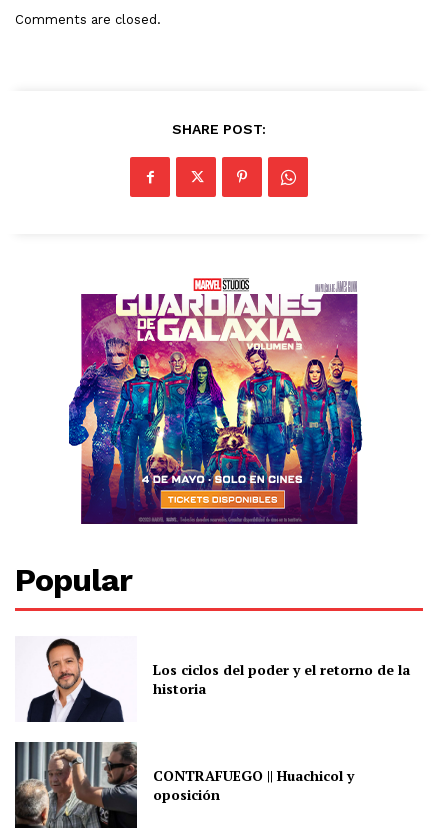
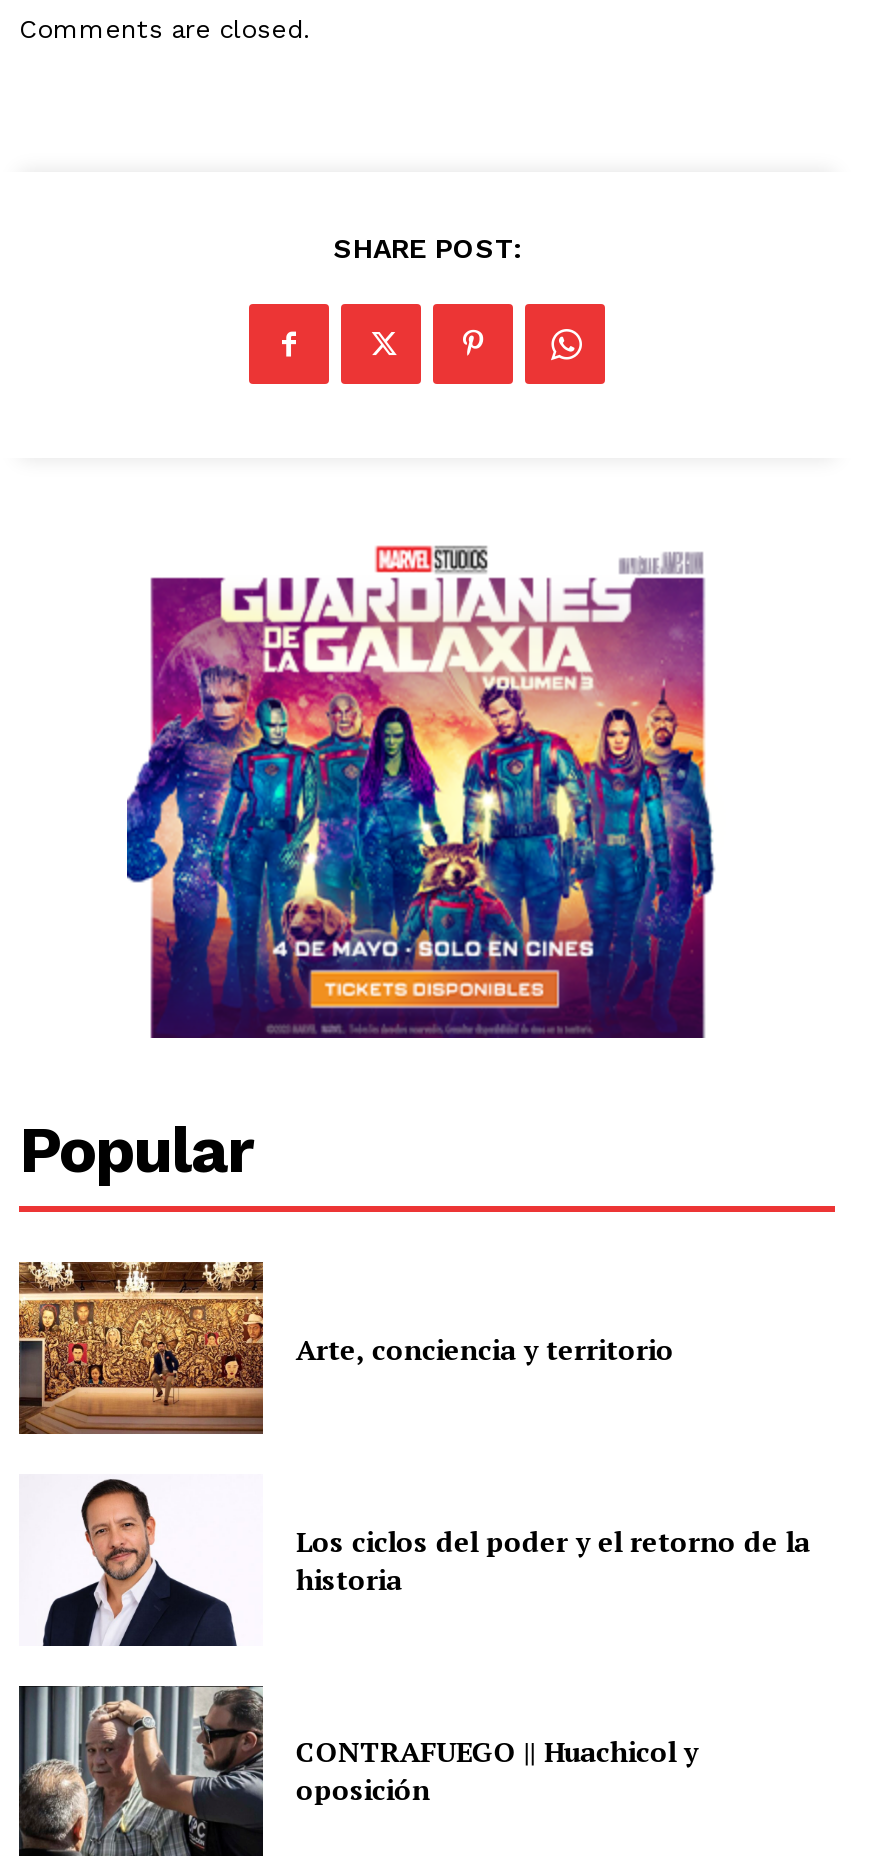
none -> [17,1260,674,1438] [image] | Arte, conciencia y territorio

